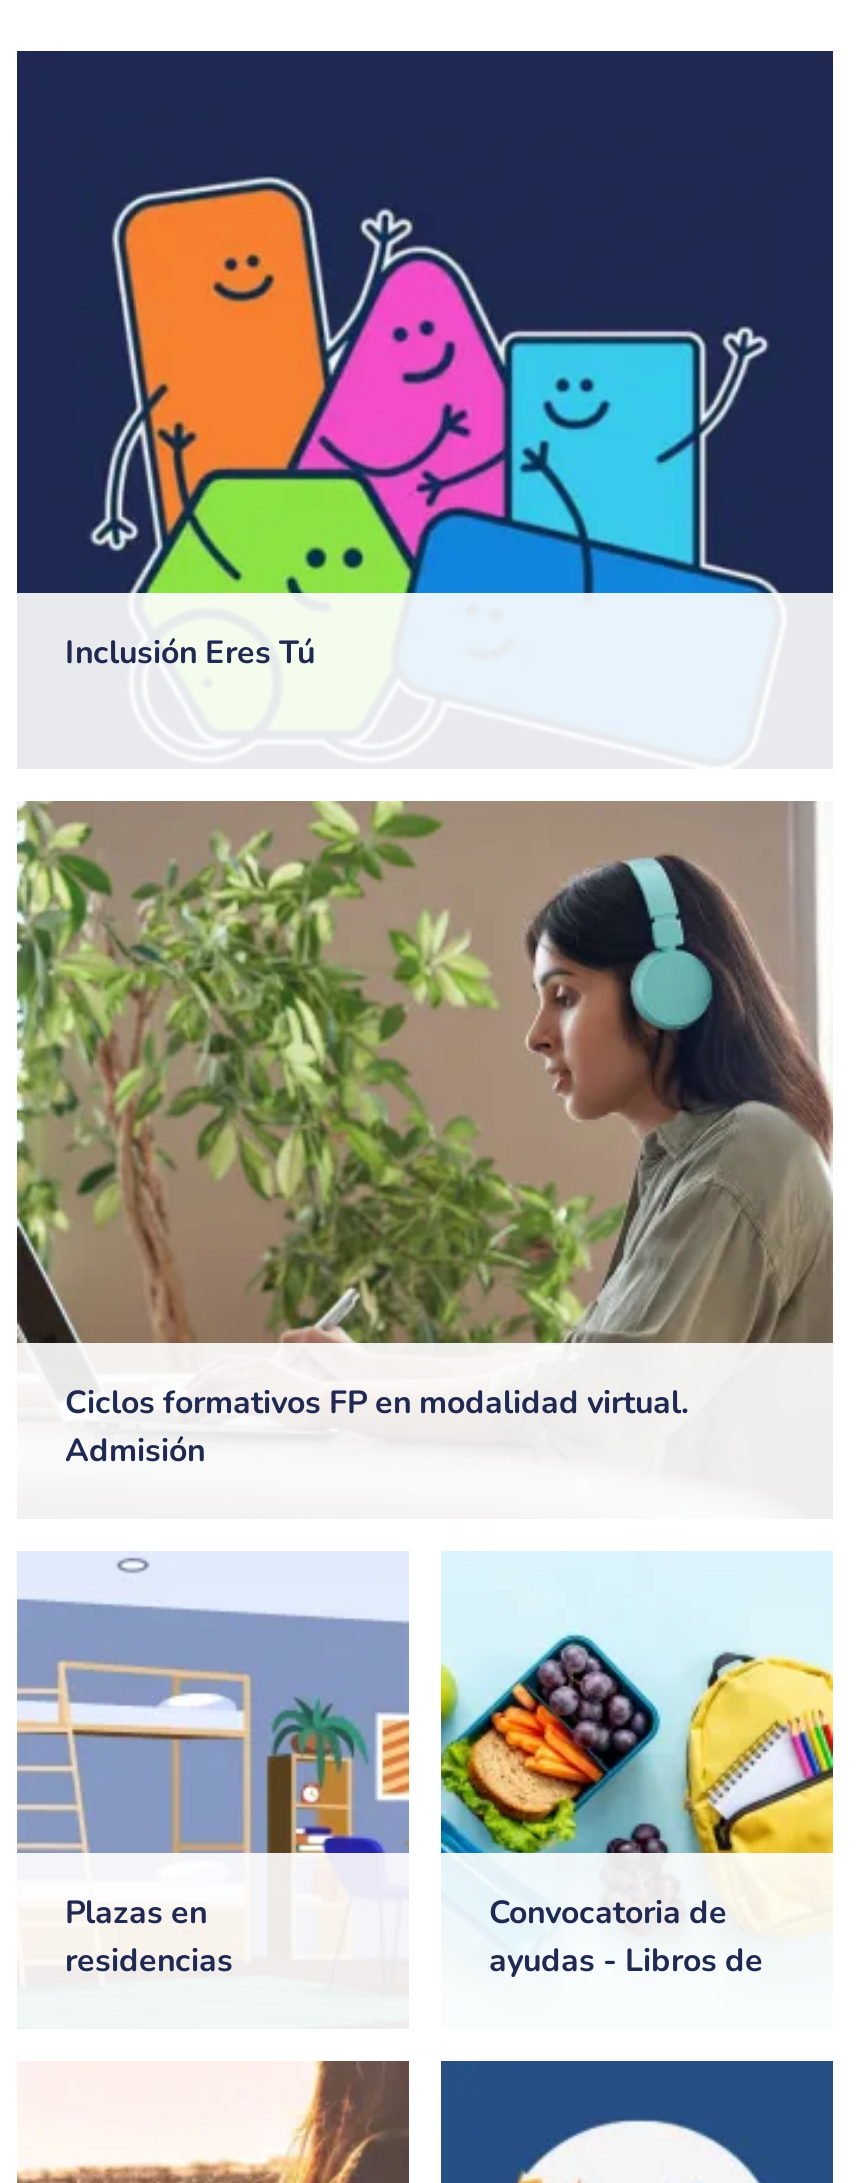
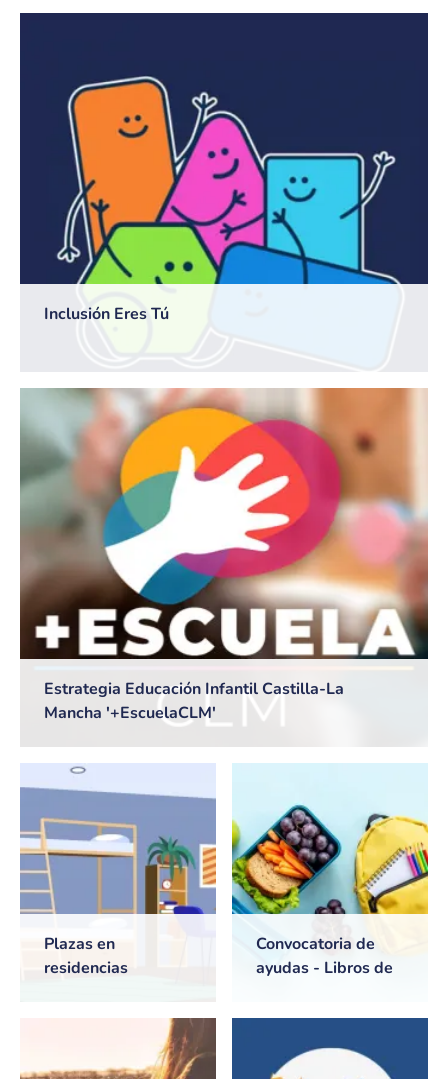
[17,801,835,1474] [image] | Ciclos formativos FP en modalidad virtual. | Admisión -> [19,388,429,724] [image] | Estrategia Educación Infantil Castilla-La | Mancha '+EscuelaCLM'

